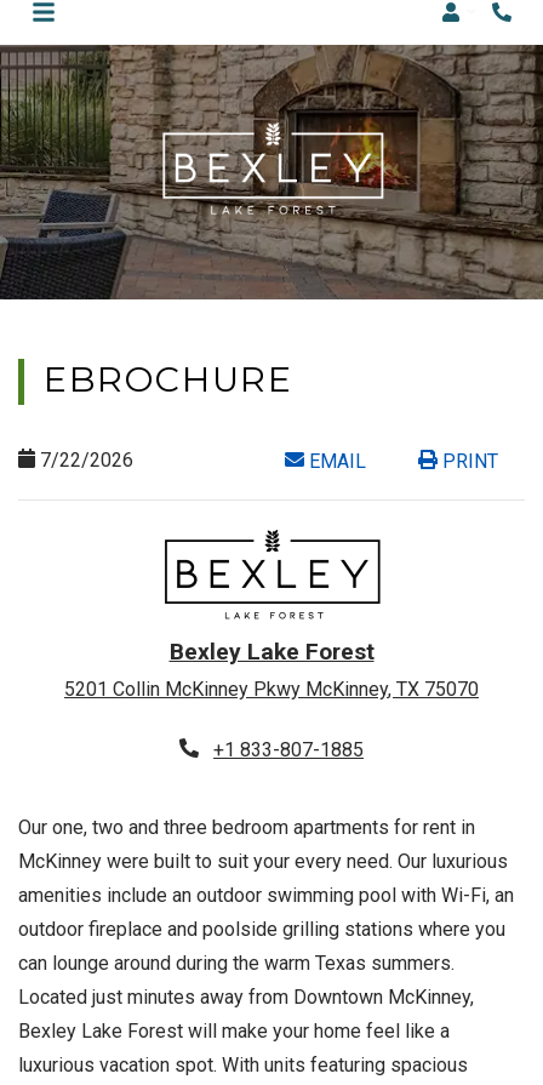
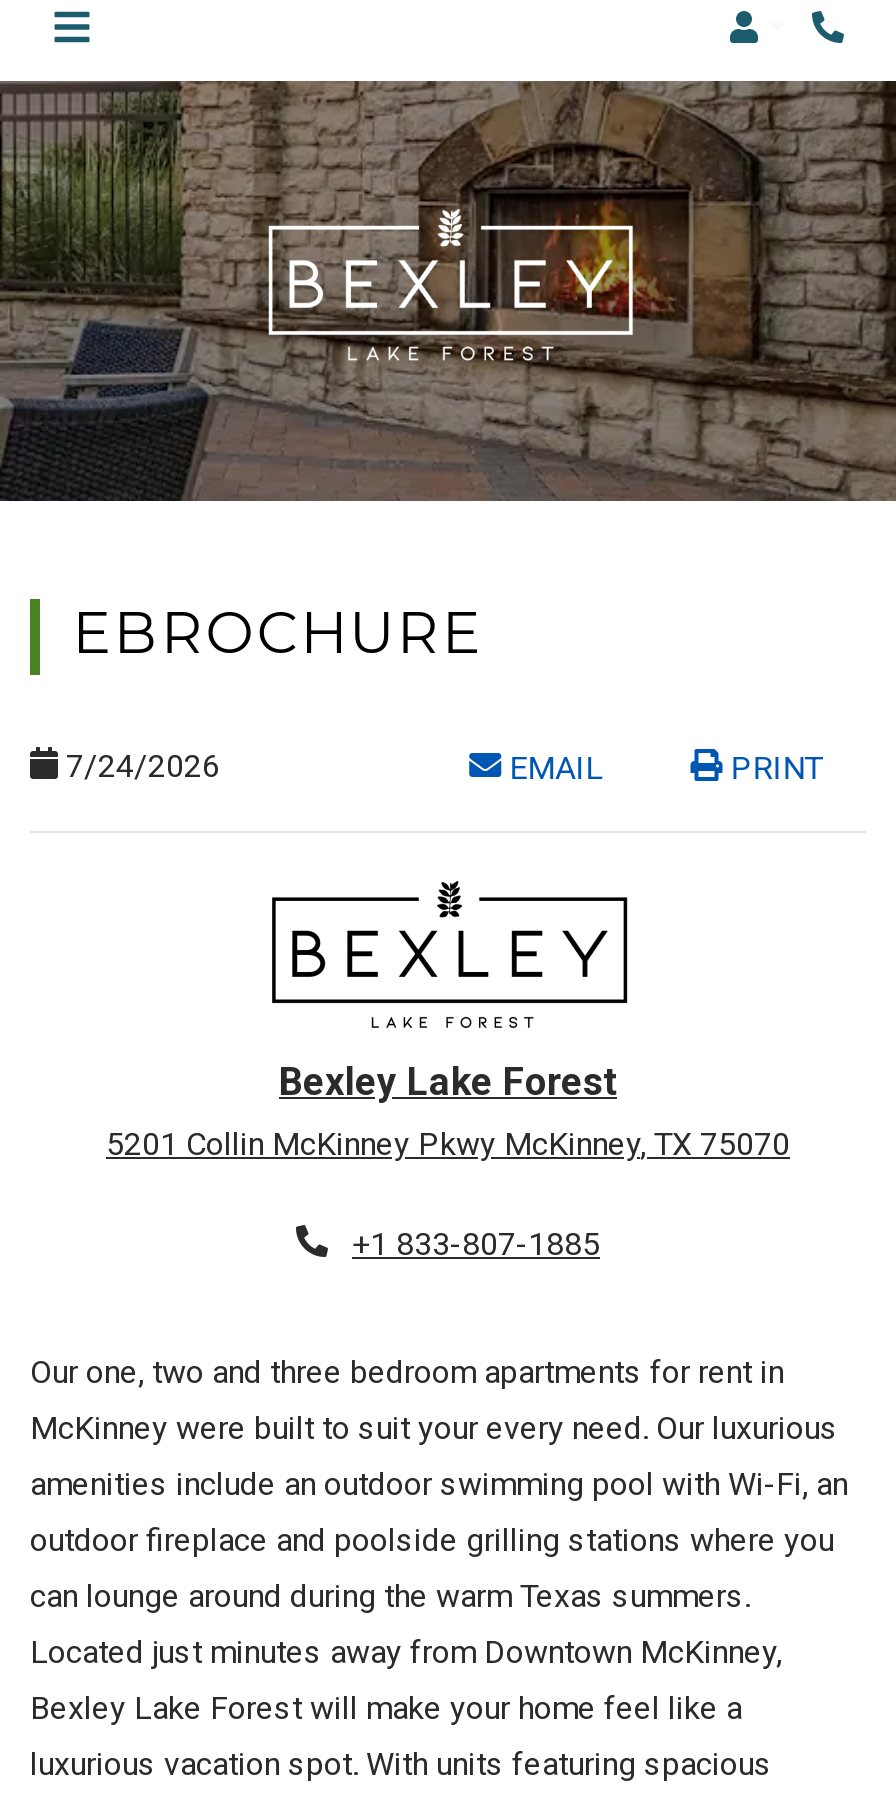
[40,449,133,472] 7/22/2026 -> [66,747,220,785] 7/24/2026

